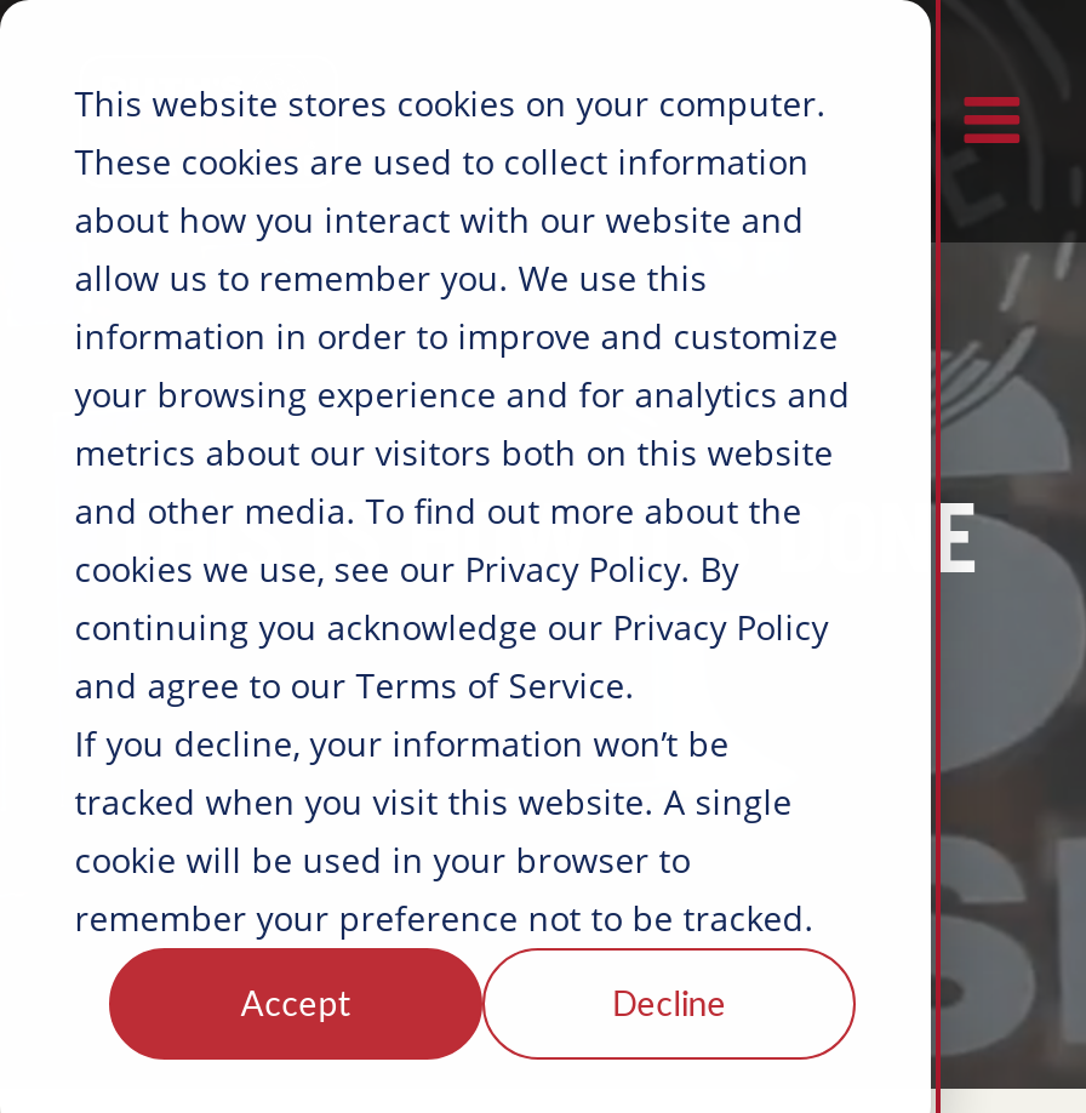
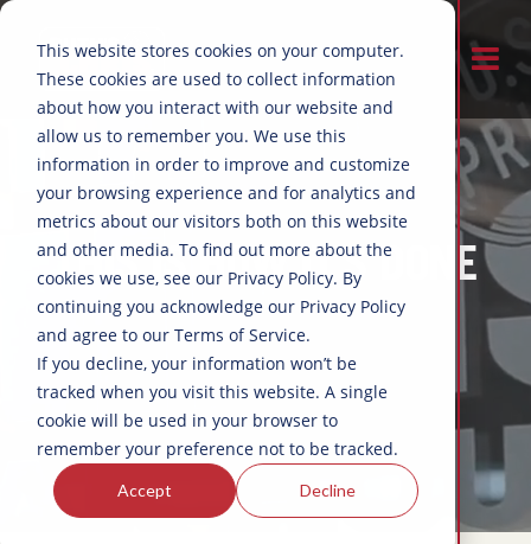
[931,247,1079,800] [image] -> [455,120,527,392] [image]
[931,820,1079,1086] [image] -> [455,402,527,532] [image]

